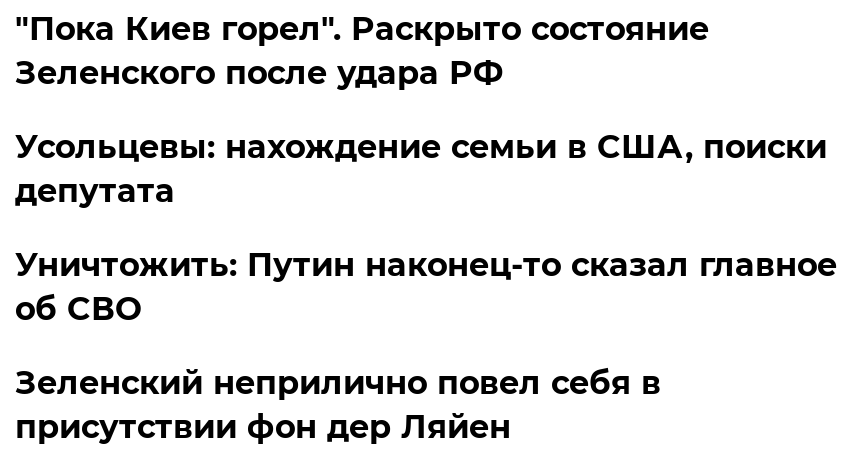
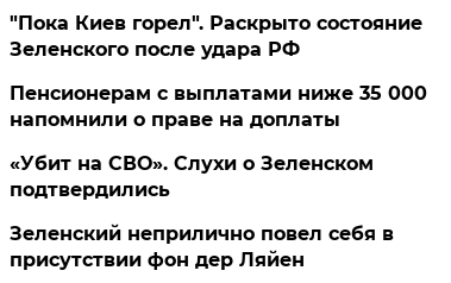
[15,128,827,210] Усольцевы: нахождение семьи в США, поиски | депутата -> [10,82,428,131] Пенсионерам с выплатами ниже 35 000 | напомнили о праве на доплаты
[15,246,837,328] Уничтожить: Путин наконец-то сказал главное | об СВО -> [10,152,374,201] «Убит на СВО». Слухи о Зеленском | подтвердились

